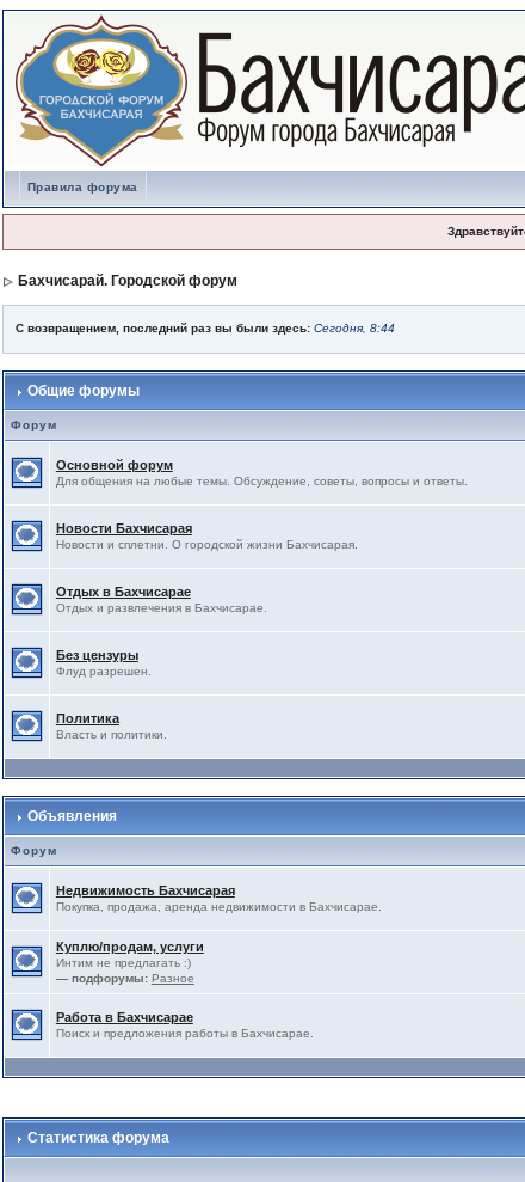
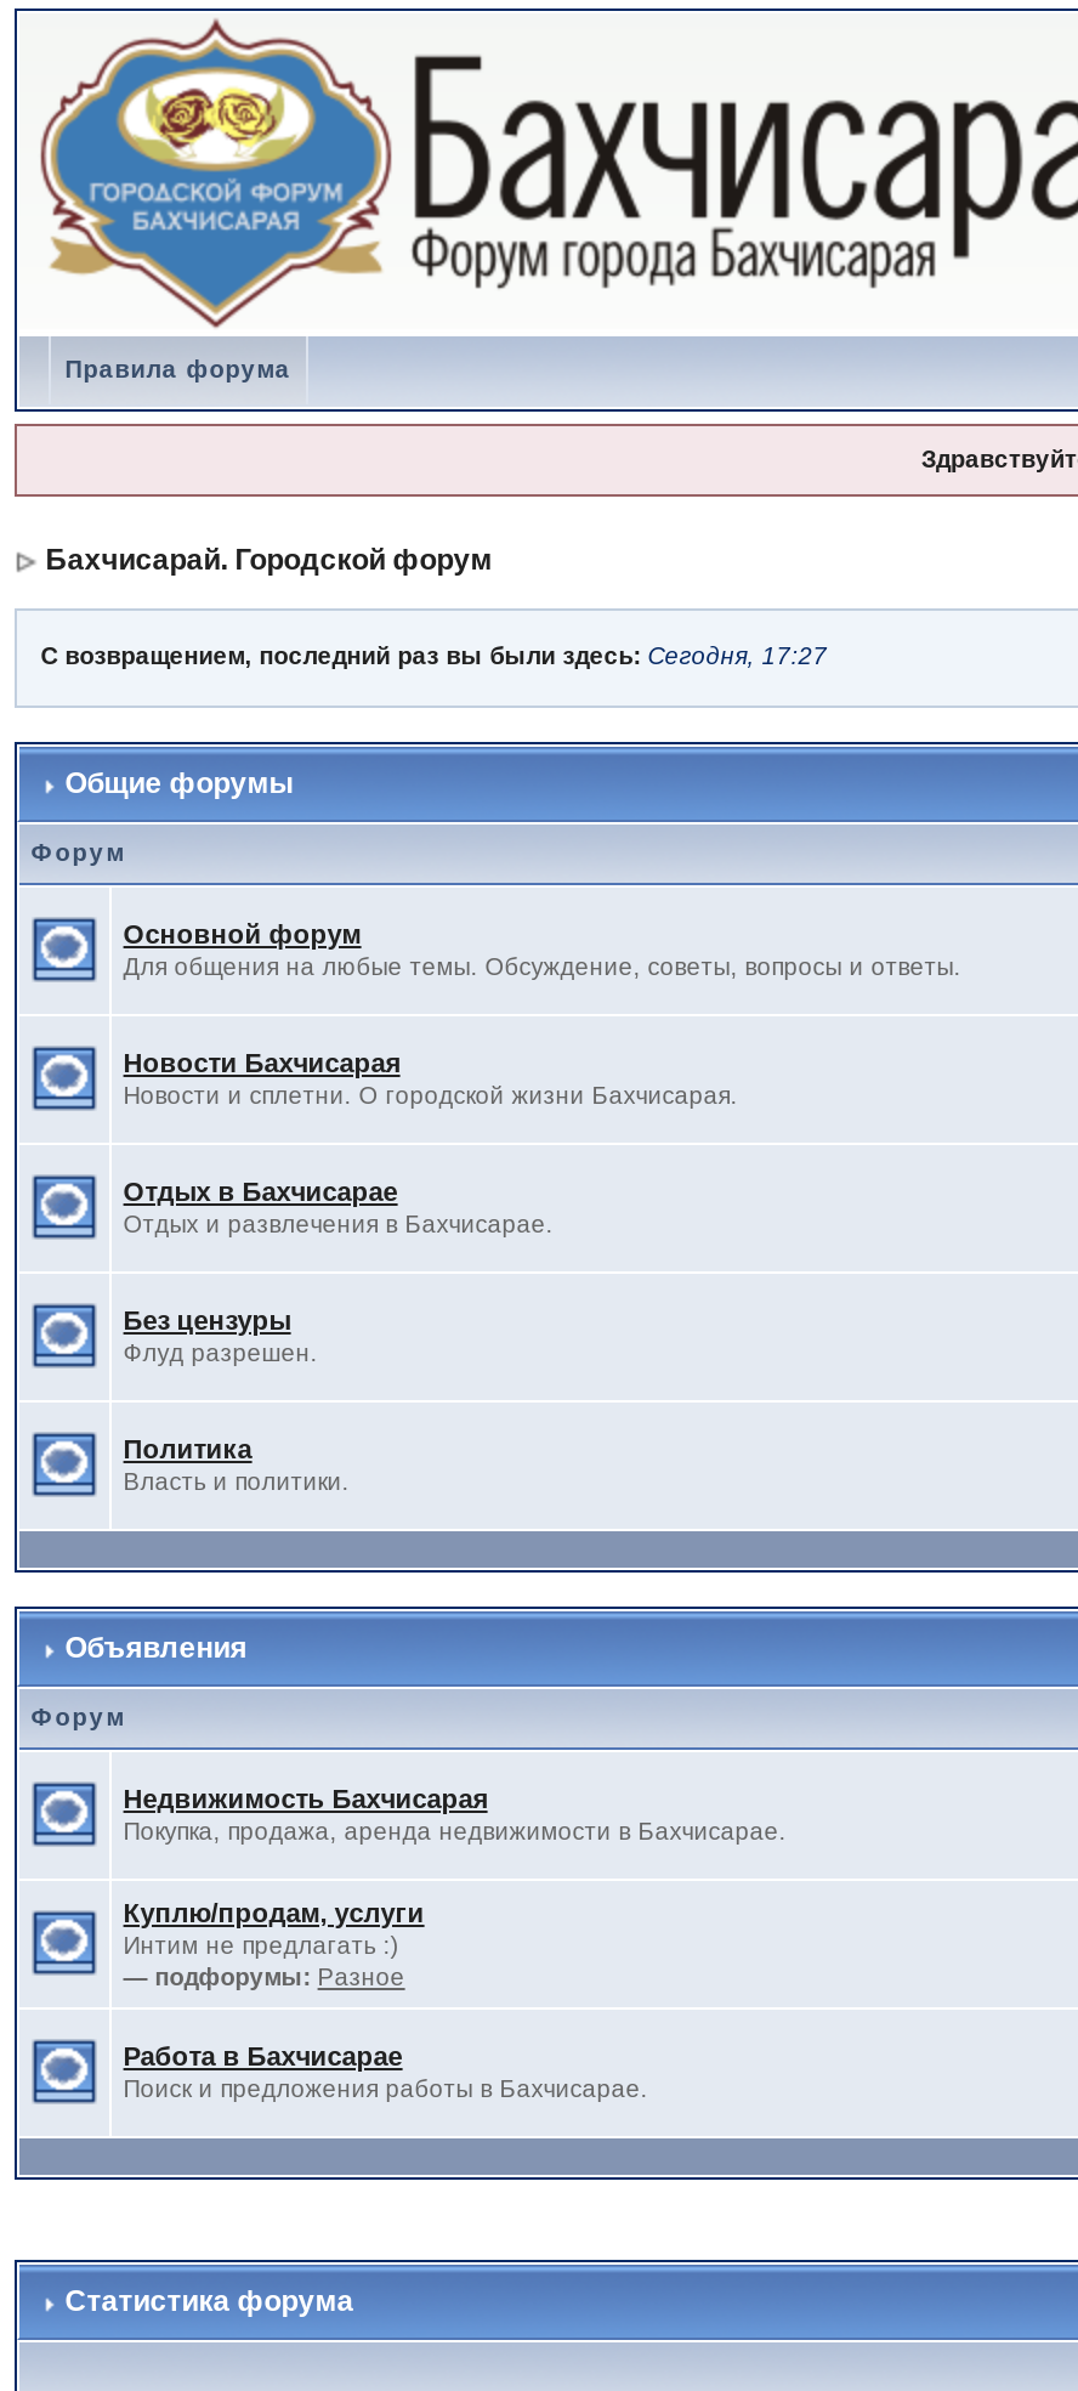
[15,321,395,335] С возвращением, последний раз вы были здесь: Сегодня, 8:44 -> [41,642,827,669] С возвращением, последний раз вы были здесь: Сегодня, 17:27

